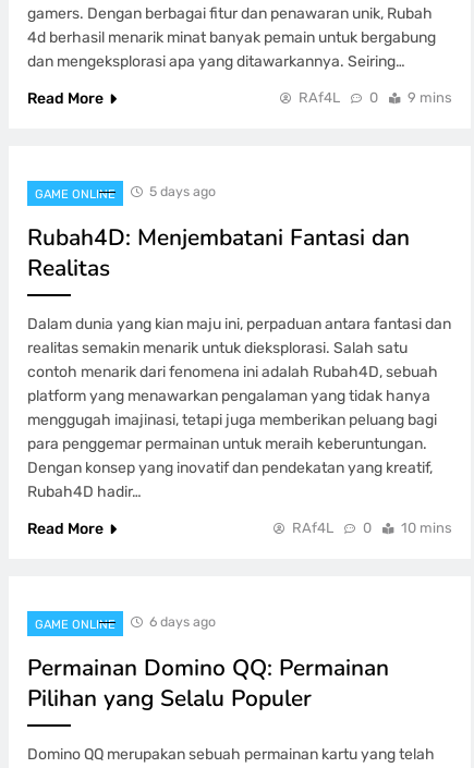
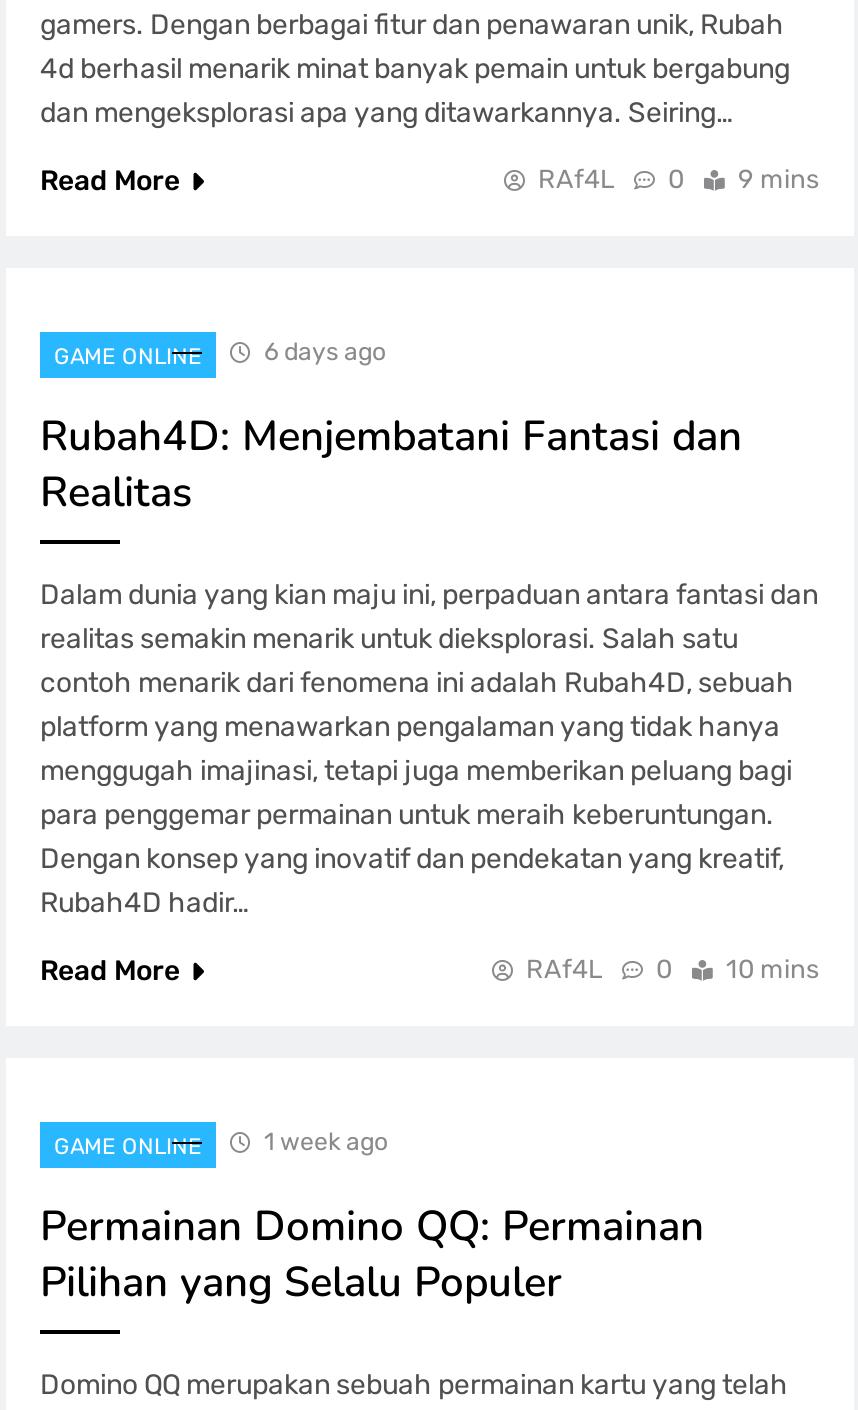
[149,183,216,199] 5 days ago -> [264,335,386,365] 6 days ago
[149,613,216,629] 6 days ago -> [264,1125,388,1155] 1 week ago

